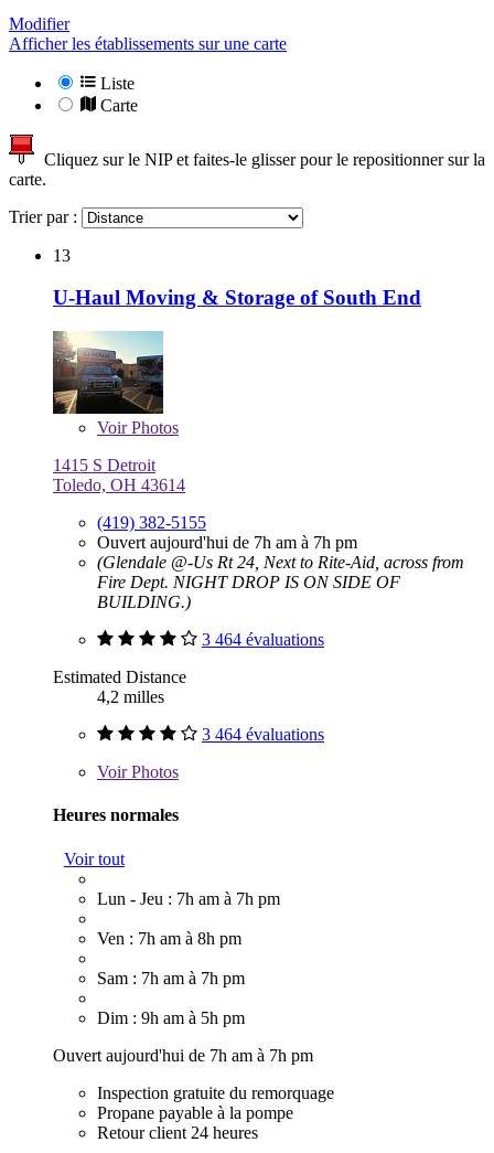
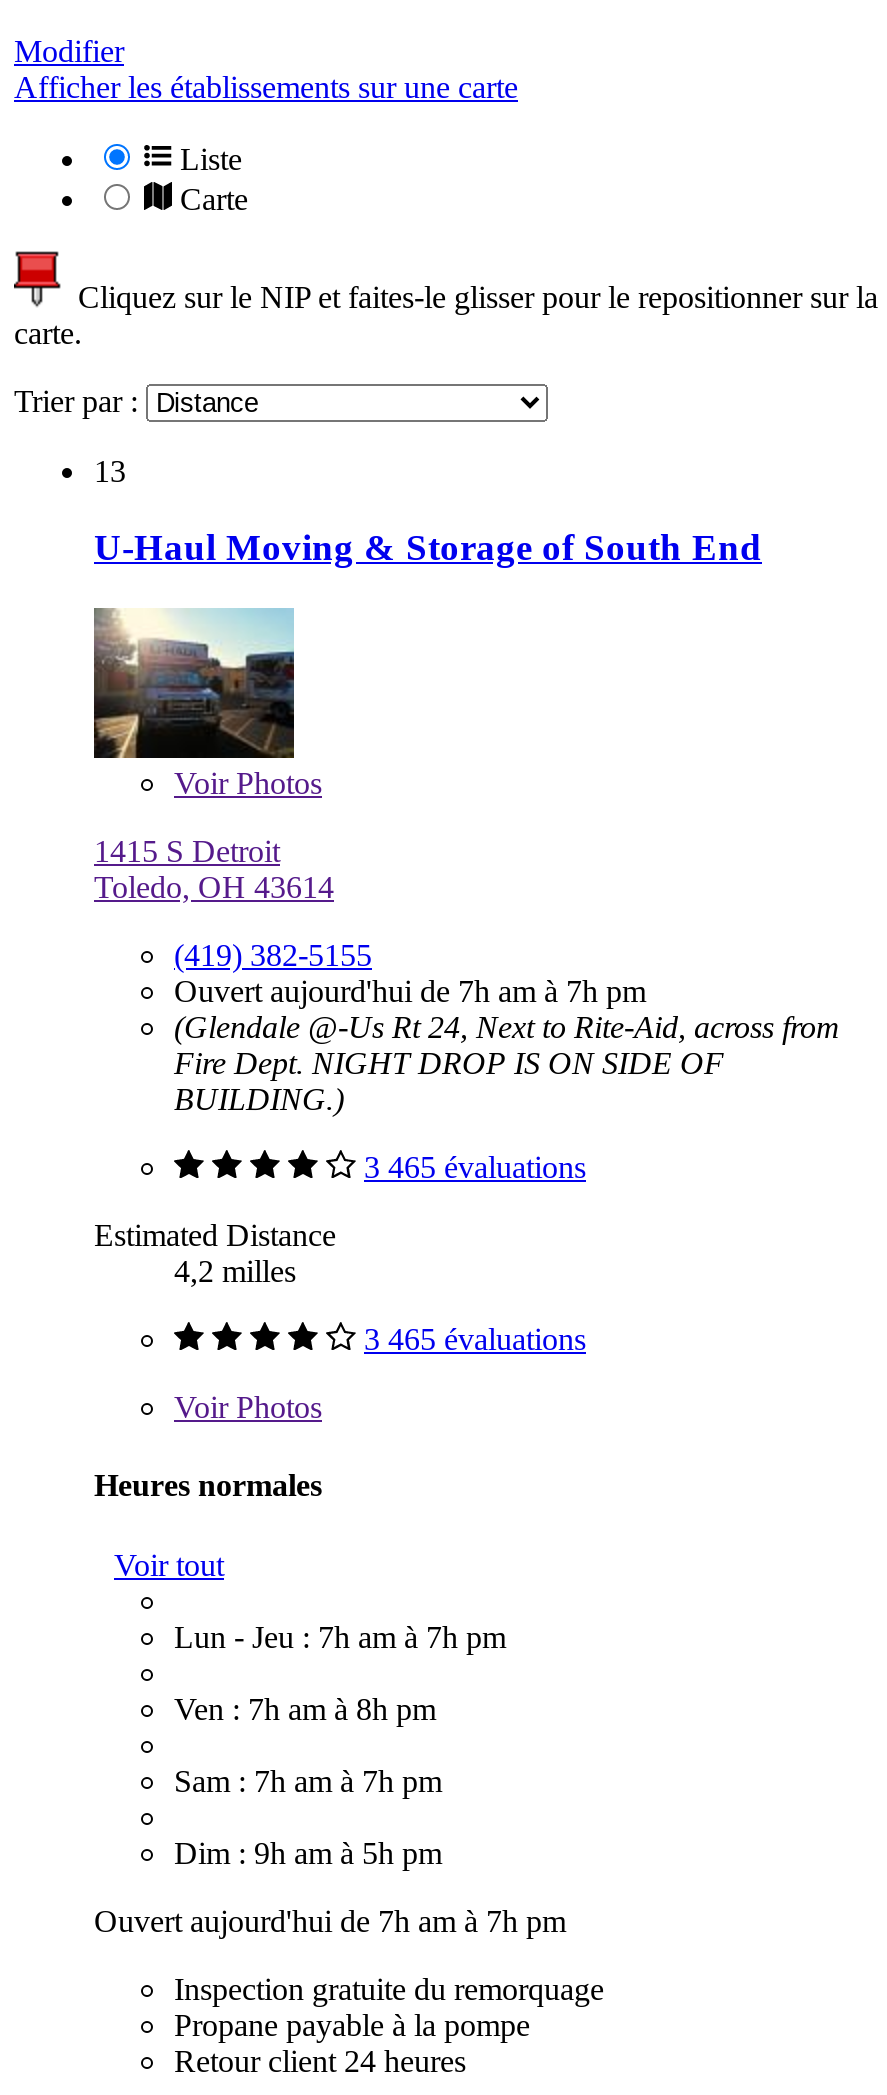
[202,630,324,649] 3 464 évaluations -> [364,1150,586,1184] 3 465 évaluations
[202,725,324,744] 3 464 évaluations -> [364,1322,586,1356] 3 465 évaluations

